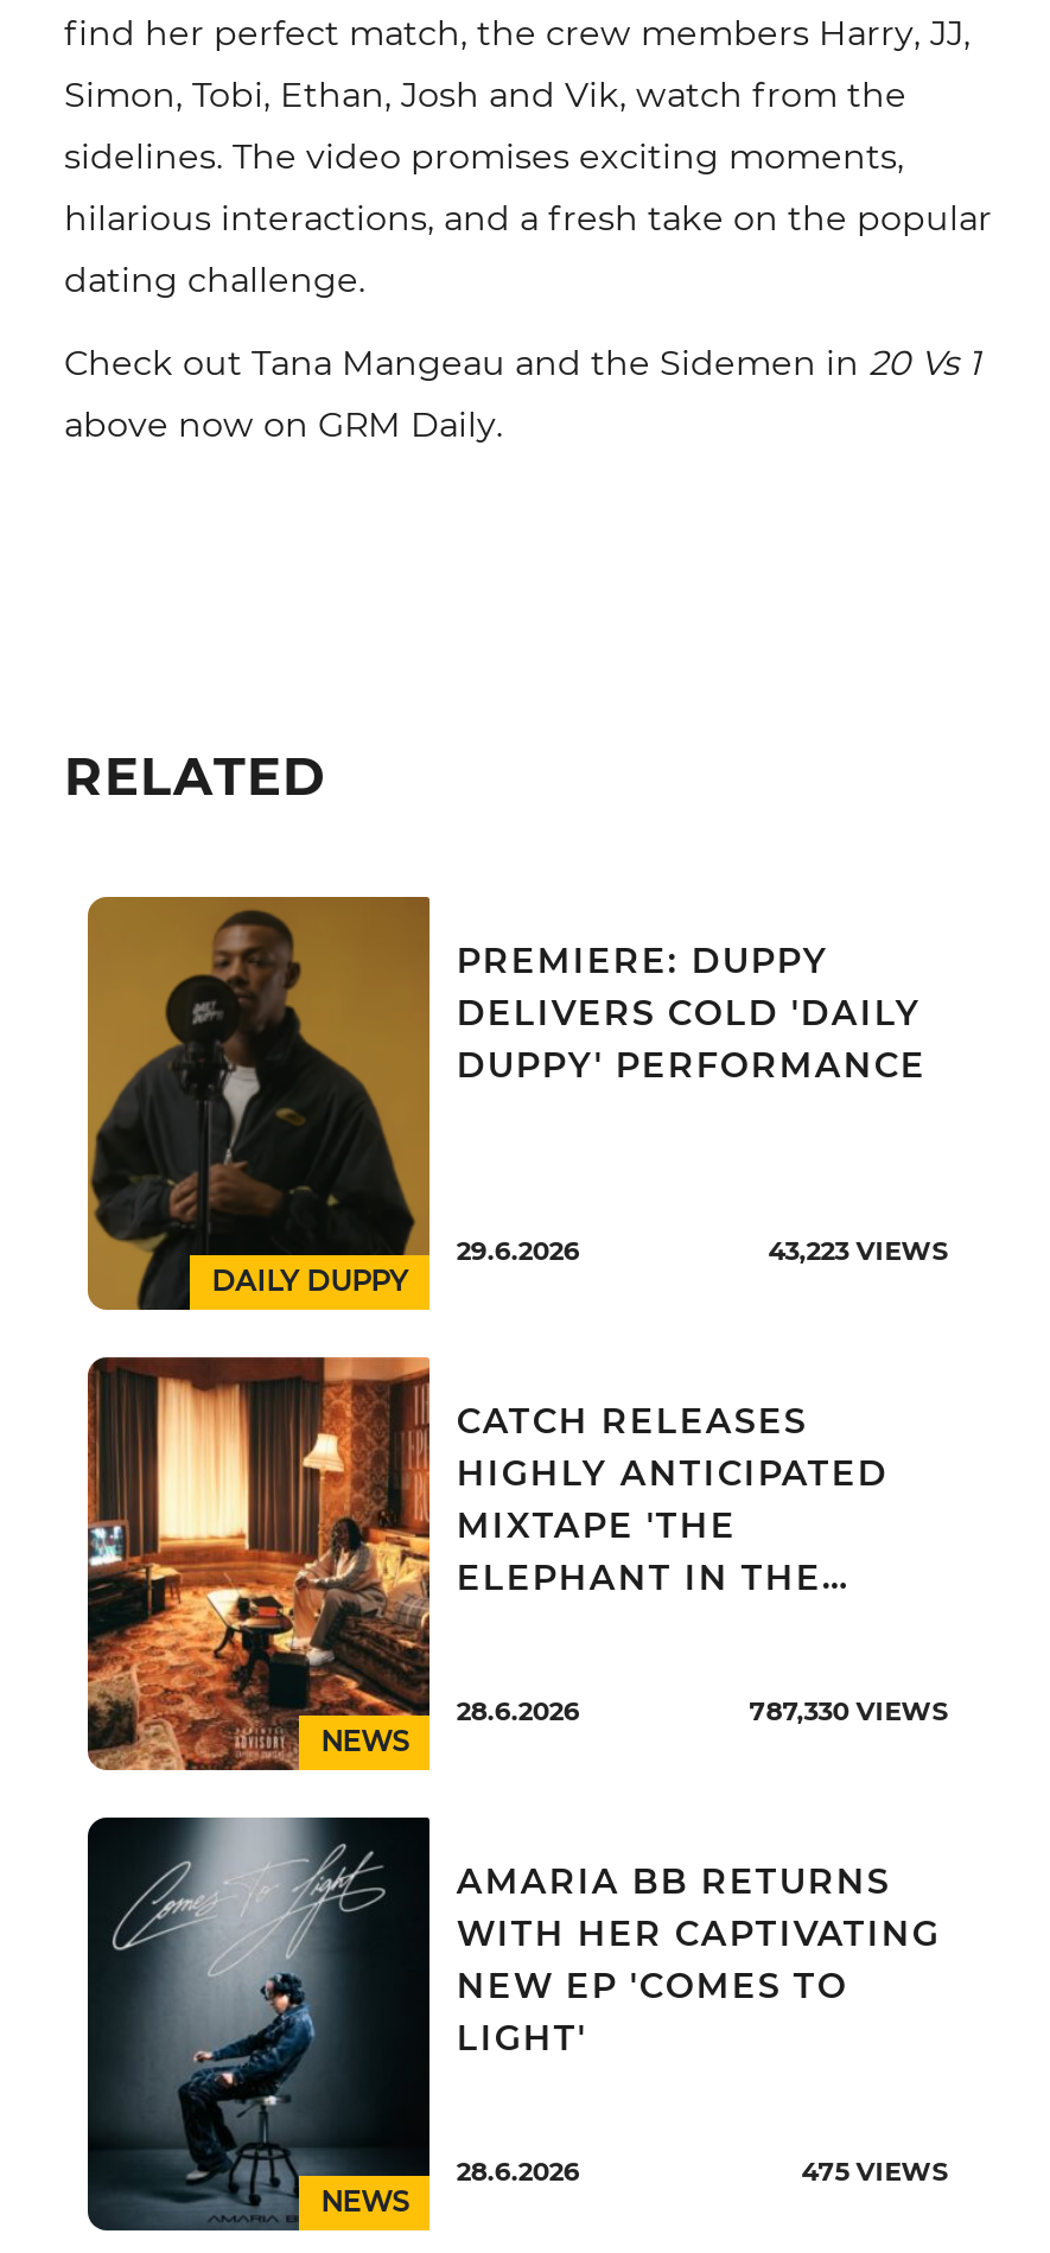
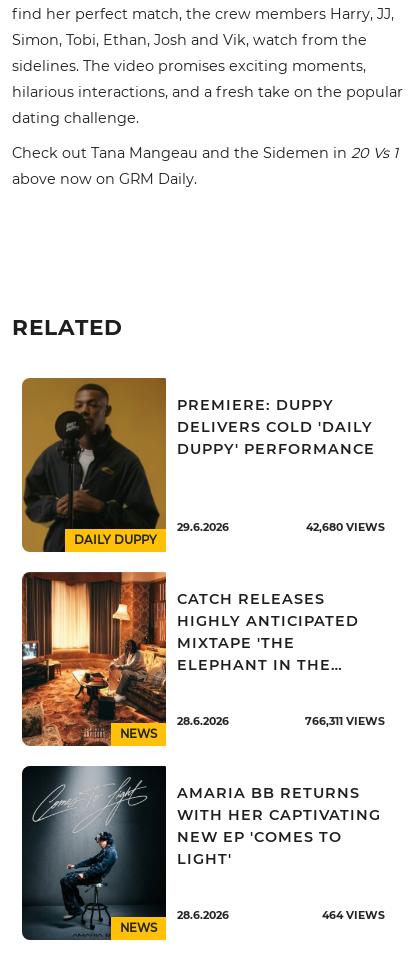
[768,1235,949,1266] 43,223 VIEWS -> [306,521,385,534] 42,680 VIEWS
[749,1696,949,1726] 787,330 VIEWS -> [305,715,385,728] 766,311 VIEWS
[802,2156,949,2187] 475 VIEWS -> [322,909,385,922] 464 VIEWS

